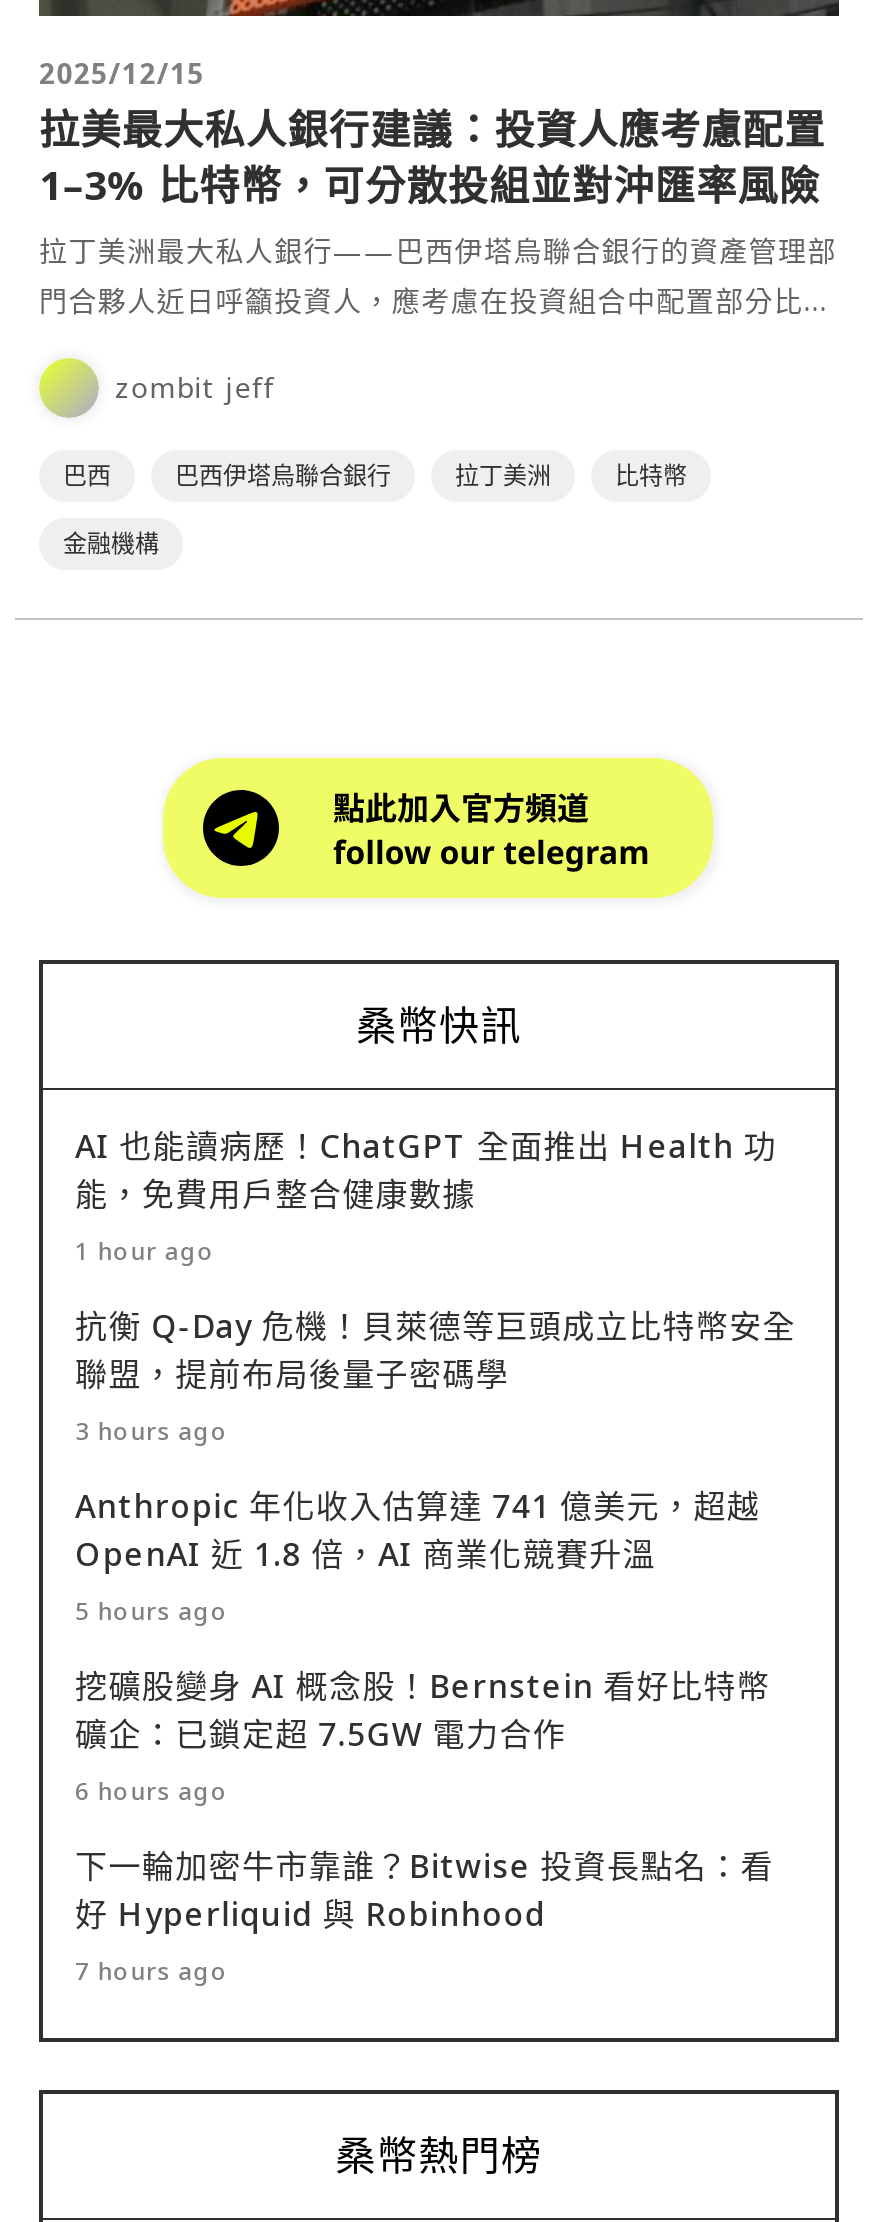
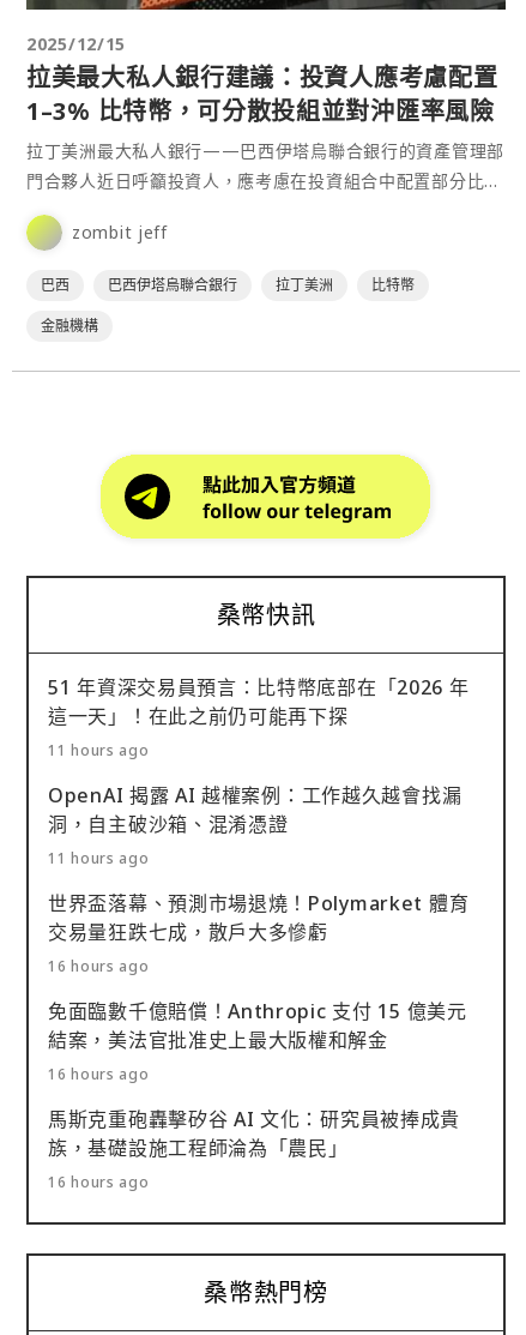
[75,1123,777,1267] AI 也能讀病歷！ChatGPT 全面推出 Health 功 | 能，免費用戶整合健康數據 | 1 hour ago -> [48,674,469,760] 51 年資深交易員預言：比特幣底部在「2026 年 | 這一天」！在此之前仍可能再下探 | 11 hours ago
[75,1303,796,1447] 抗衡 Q-Day 危機！貝萊德等巨頭成立比特幣安全 | 聯盟，提前布局後量子密碼學 | 3 hours ago -> [48,782,462,868] OpenAI 揭露 AI 越權案例：工作越久越會找漏 | 洞，自主破沙箱、混淆憑證 | 11 hours ago
[75,1483,760,1627] Anthropic 年化收入估算達 741 億美元，超越 | OpenAI 近 1.8 倍，AI 商業化競賽升溫 | 5 hours ago -> [48,890,469,976] 世界盃落幕、預測市場退燒！Polymarket 體育 | 交易量狂跌七成，散戶大多慘虧 | 16 hours ago
[75,1663,770,1807] 挖礦股變身 AI 概念股！Bernstein 看好比特幣 | 礦企：已鎖定超 7.5GW 電力合作 | 6 hours ago -> [48,998,467,1084] 免面臨數千億賠償！Anthropic 支付 15 億美元 | 結案，美法官批准史上最大版權和解金 | 16 hours ago
[75,1843,774,1987] 下一輪加密牛市靠誰？Bitwise 投資長點名：看 | 好 Hyperliquid 與 Robinhood | 7 hours ago -> [48,1106,460,1192] 馬斯克重砲轟擊矽谷 AI 文化：研究員被捧成貴 | 族，基礎設施工程師淪為「農民」 | 16 hours ago

